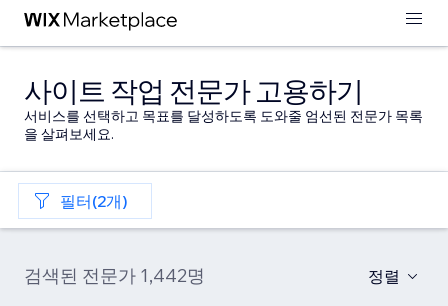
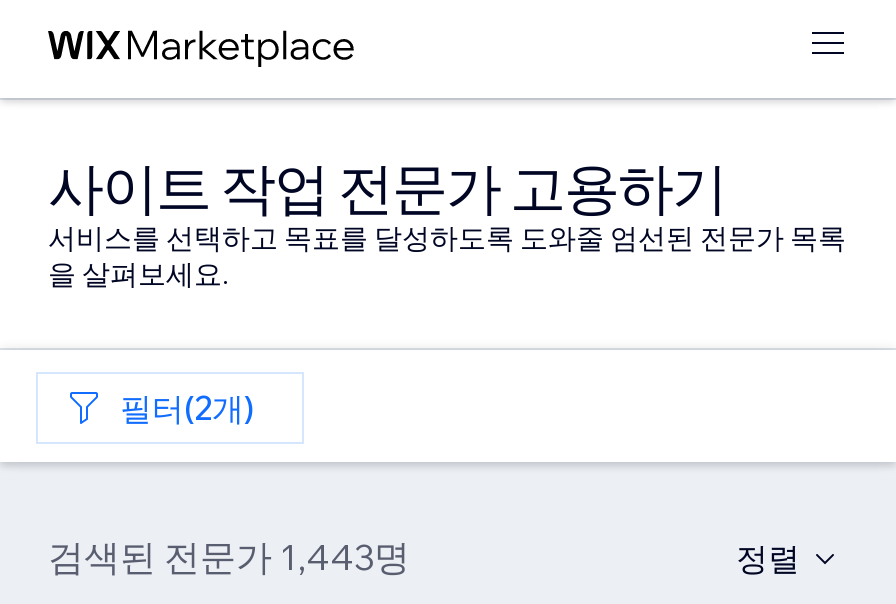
[24,264,205,287] 검색된 전문가 1,442명 -> [48,534,410,580] 검색된 전문가 1,443명

